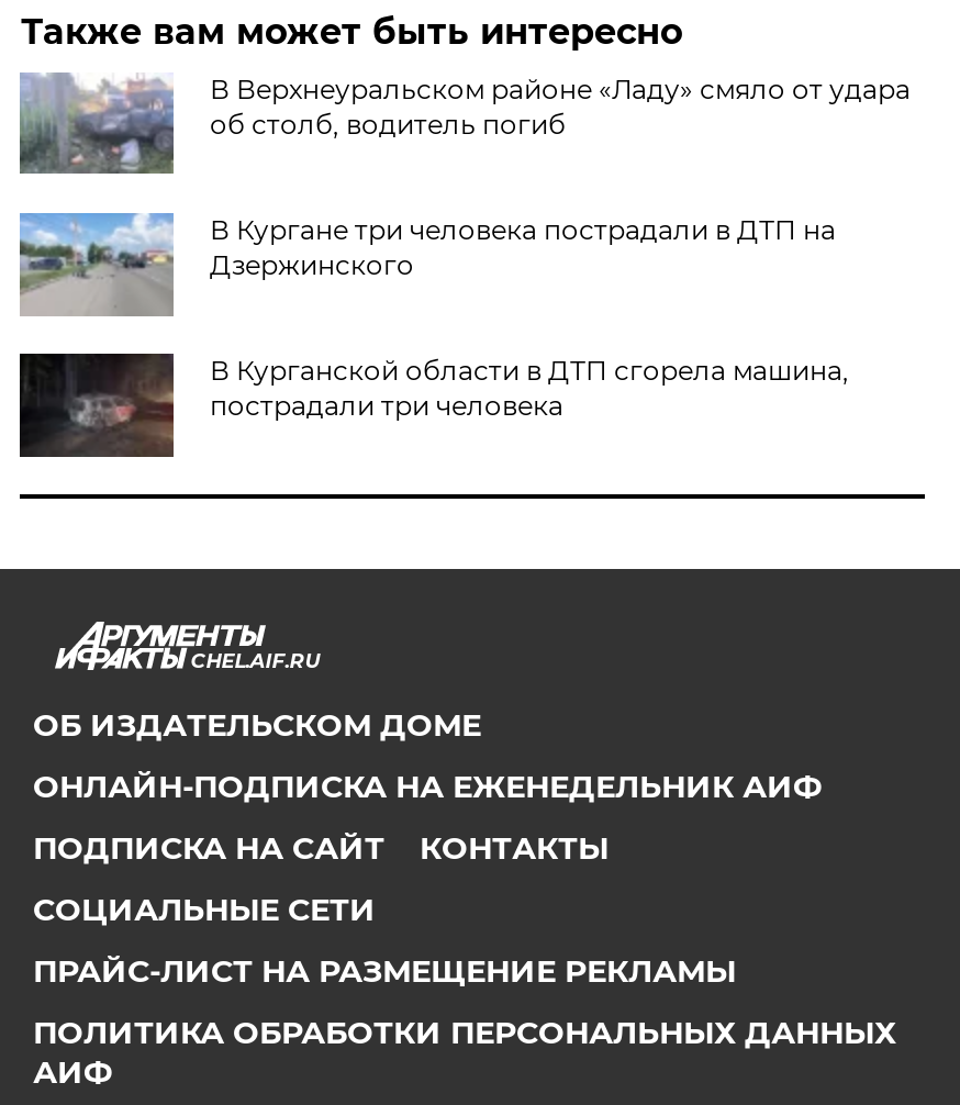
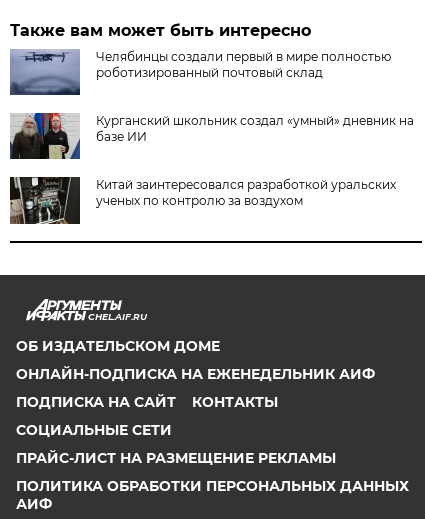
[20,72,910,176] [image] | В Верхнеуральском районе «Ладу» смяло от удара | об столб, водитель погиб -> [10,49,391,95] [image] | Челябинцы создали первый в мире полностью | роботизированный почтовый склад
[18,211,836,316] [image] | В Кургане три человека пострадали в ДТП на | Дзержинского -> [10,112,414,160] [image] | Курганский школьник создал «умный» дневник на | базе ИИ
[18,354,849,457] [image] | В Курганской области в ДТП сгорела машина, | пострадали три человека -> [9,176,396,224] [image] | Китай заинтересовался разработкой уральских | ученых по контролю за воздухом

